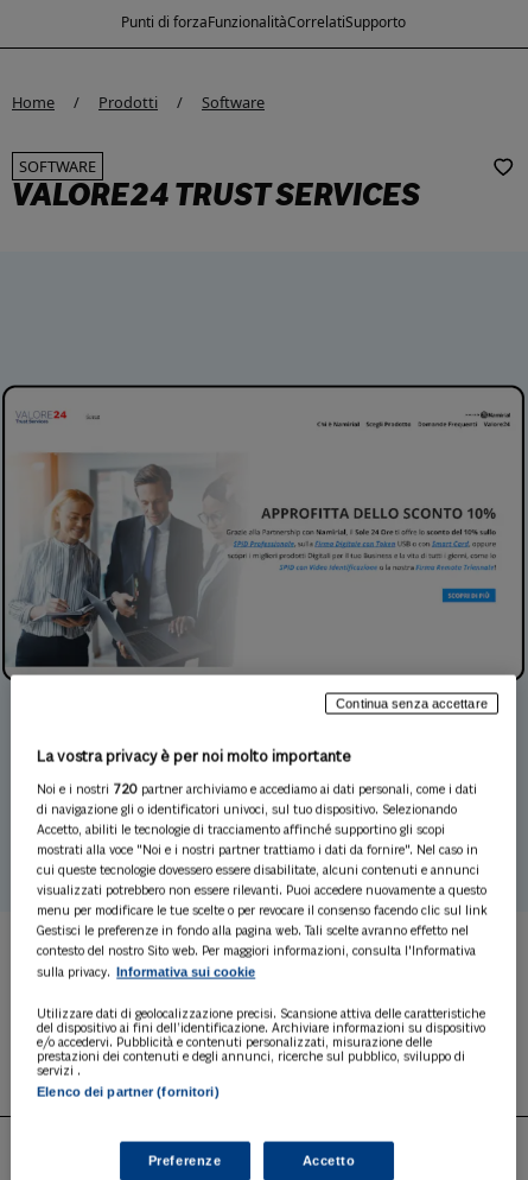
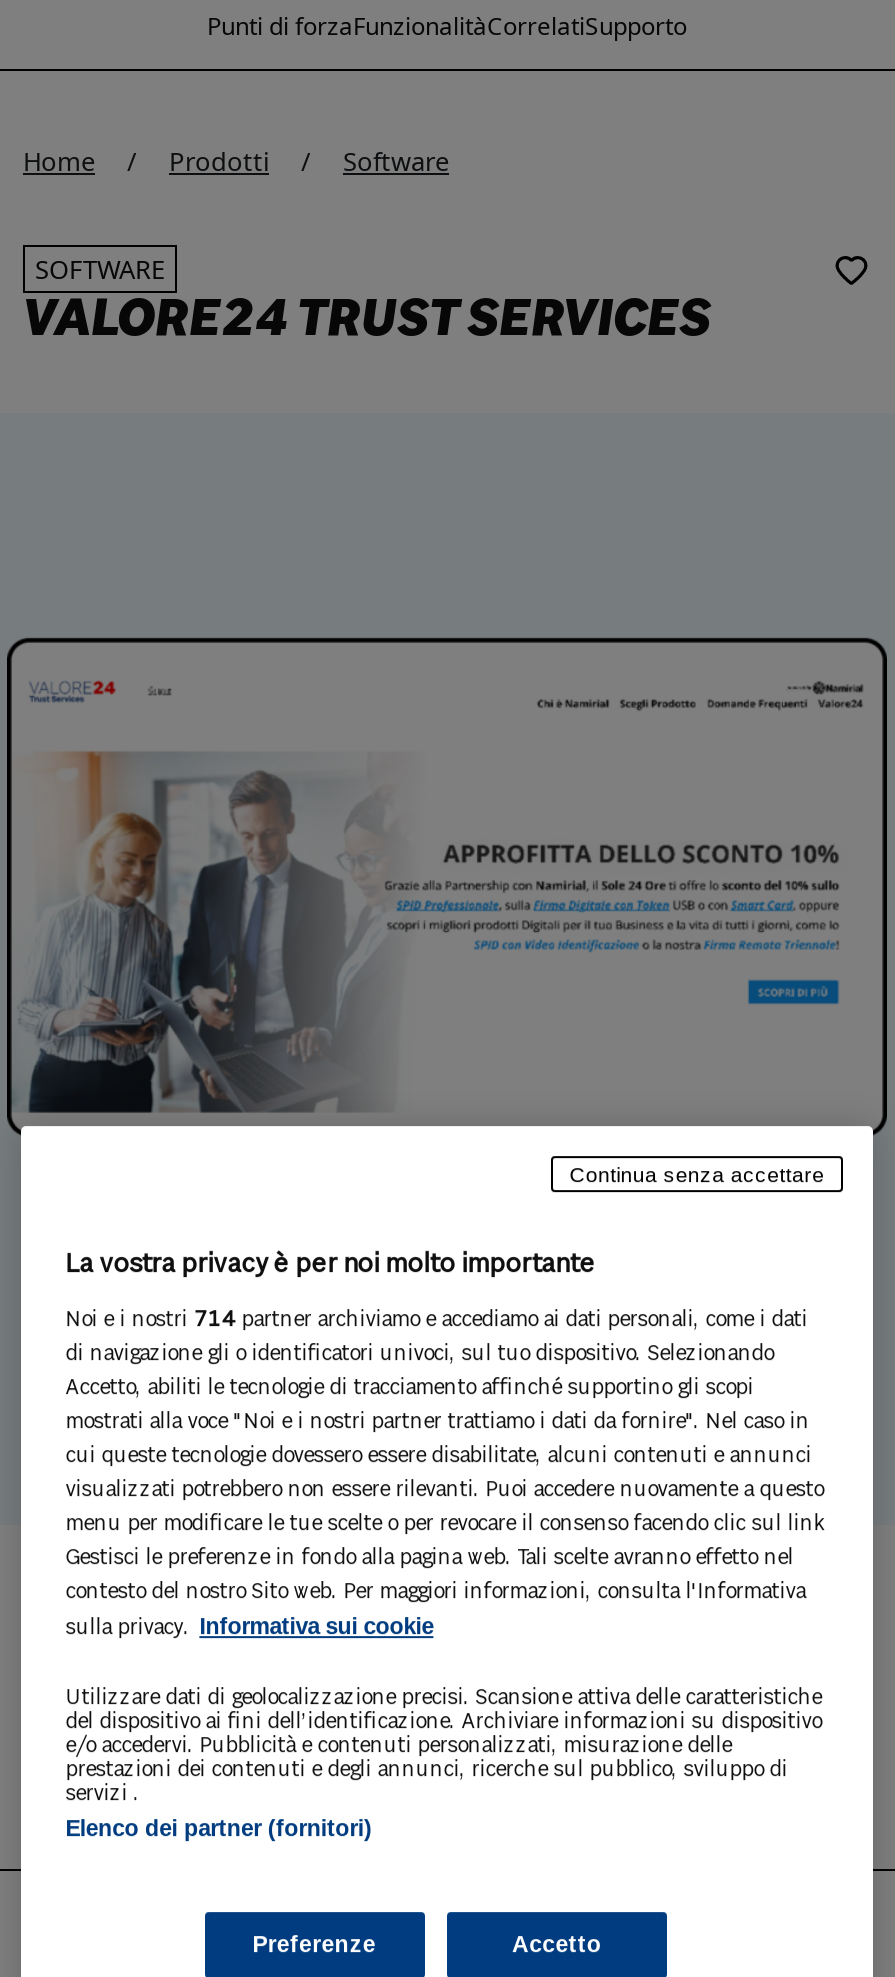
[37,783,477,797] Noi e i nostri 720 partner archiviamo e accediamo ai dati personali, come i dati -> [65,1308,807,1332] Noi e i nostri 714 partner archiviamo e accediamo ai dati personali, come i dati

